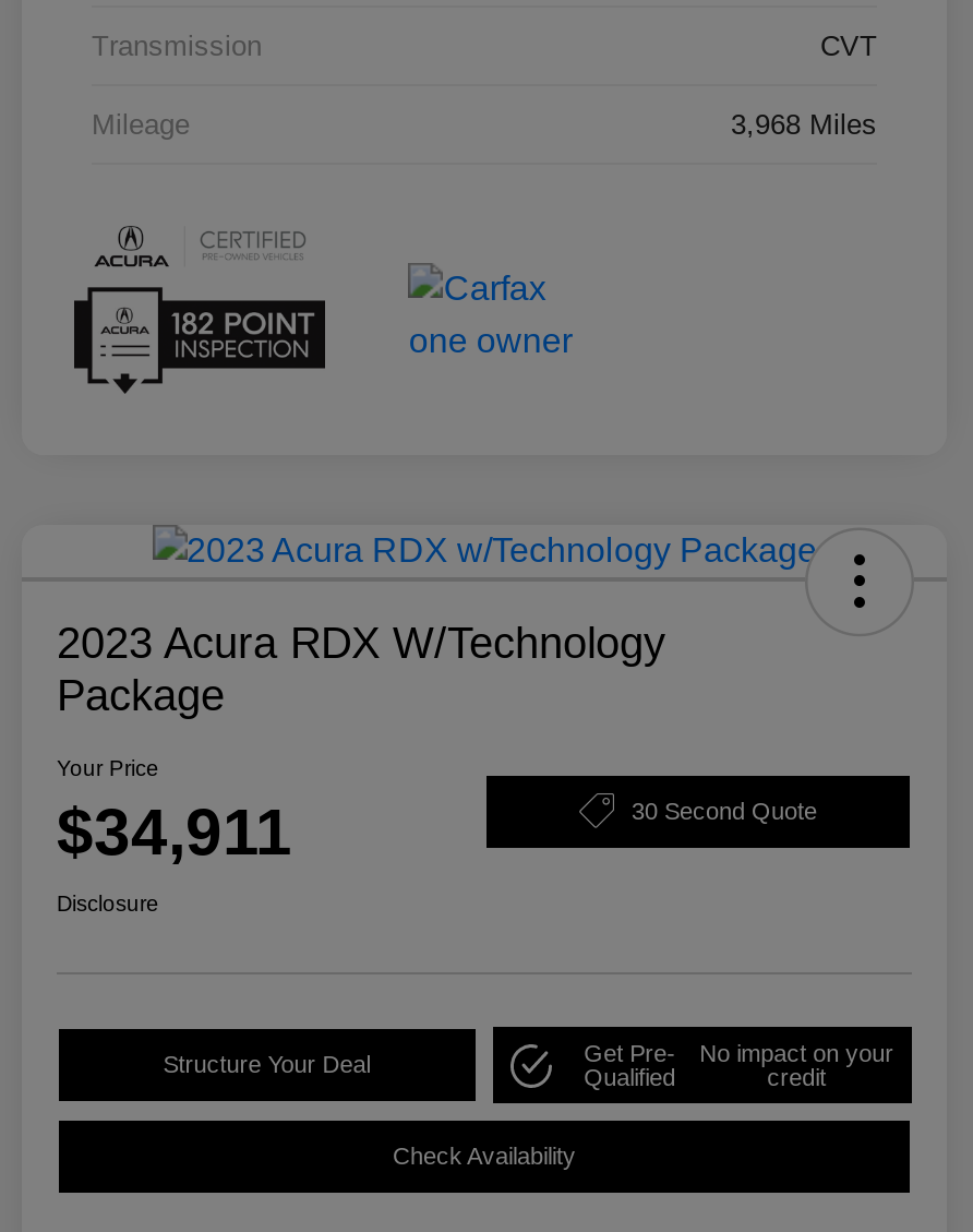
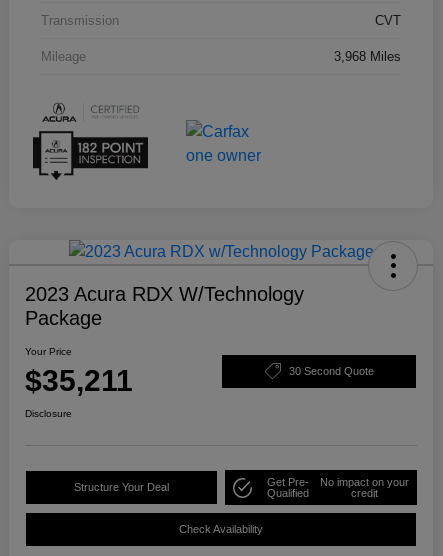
[57,796,292,868] $34,911 -> [25,364,133,397] $35,211

